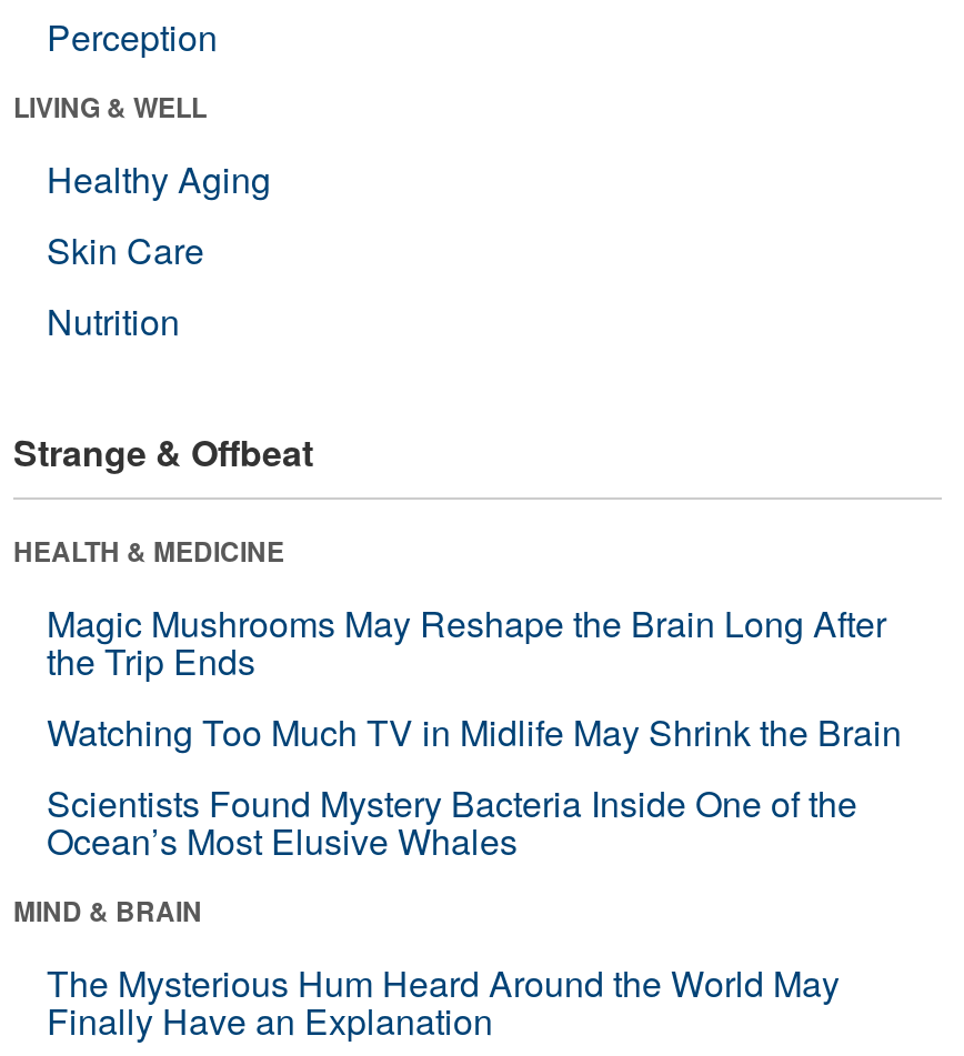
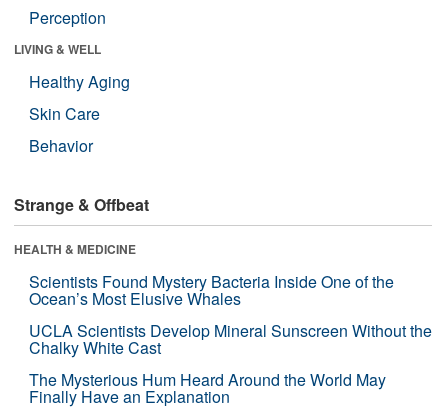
[47,295,180,346] Nutrition -> [29,134,93,157] Behavior
[47,597,902,757] Magic Mushrooms May Reshape the Brain Long After | the Trip Ends | Watching Too Much TV in Midlife May Shrink the Brain -> none
moved [47,777,857,866] -> [29,270,394,310]: Scientists Found Mystery Bacteria Inside One of the | Ocean’s Most Elusive Whales
[13,890,202,930] MIND & BRAIN -> [29,319,432,359] UCLA Scientists Develop Mineral Sunscreen Without the | Chalky White Cast

